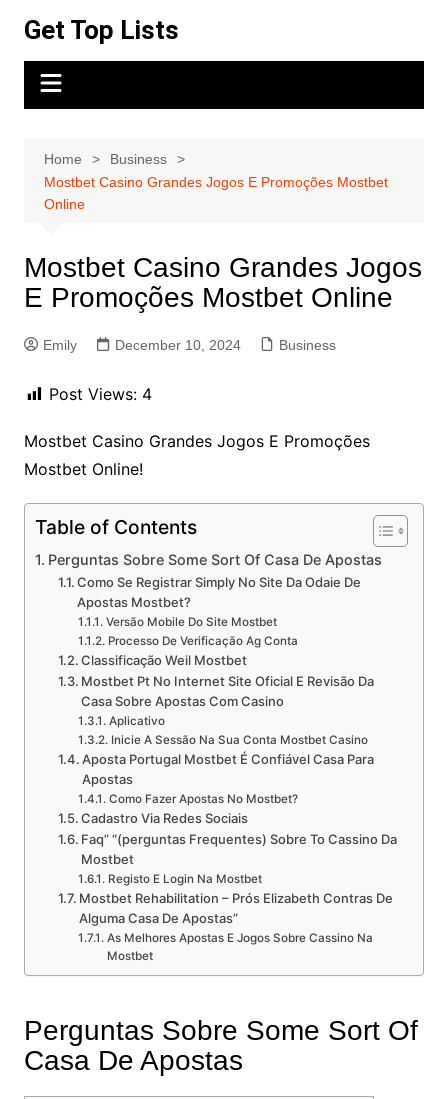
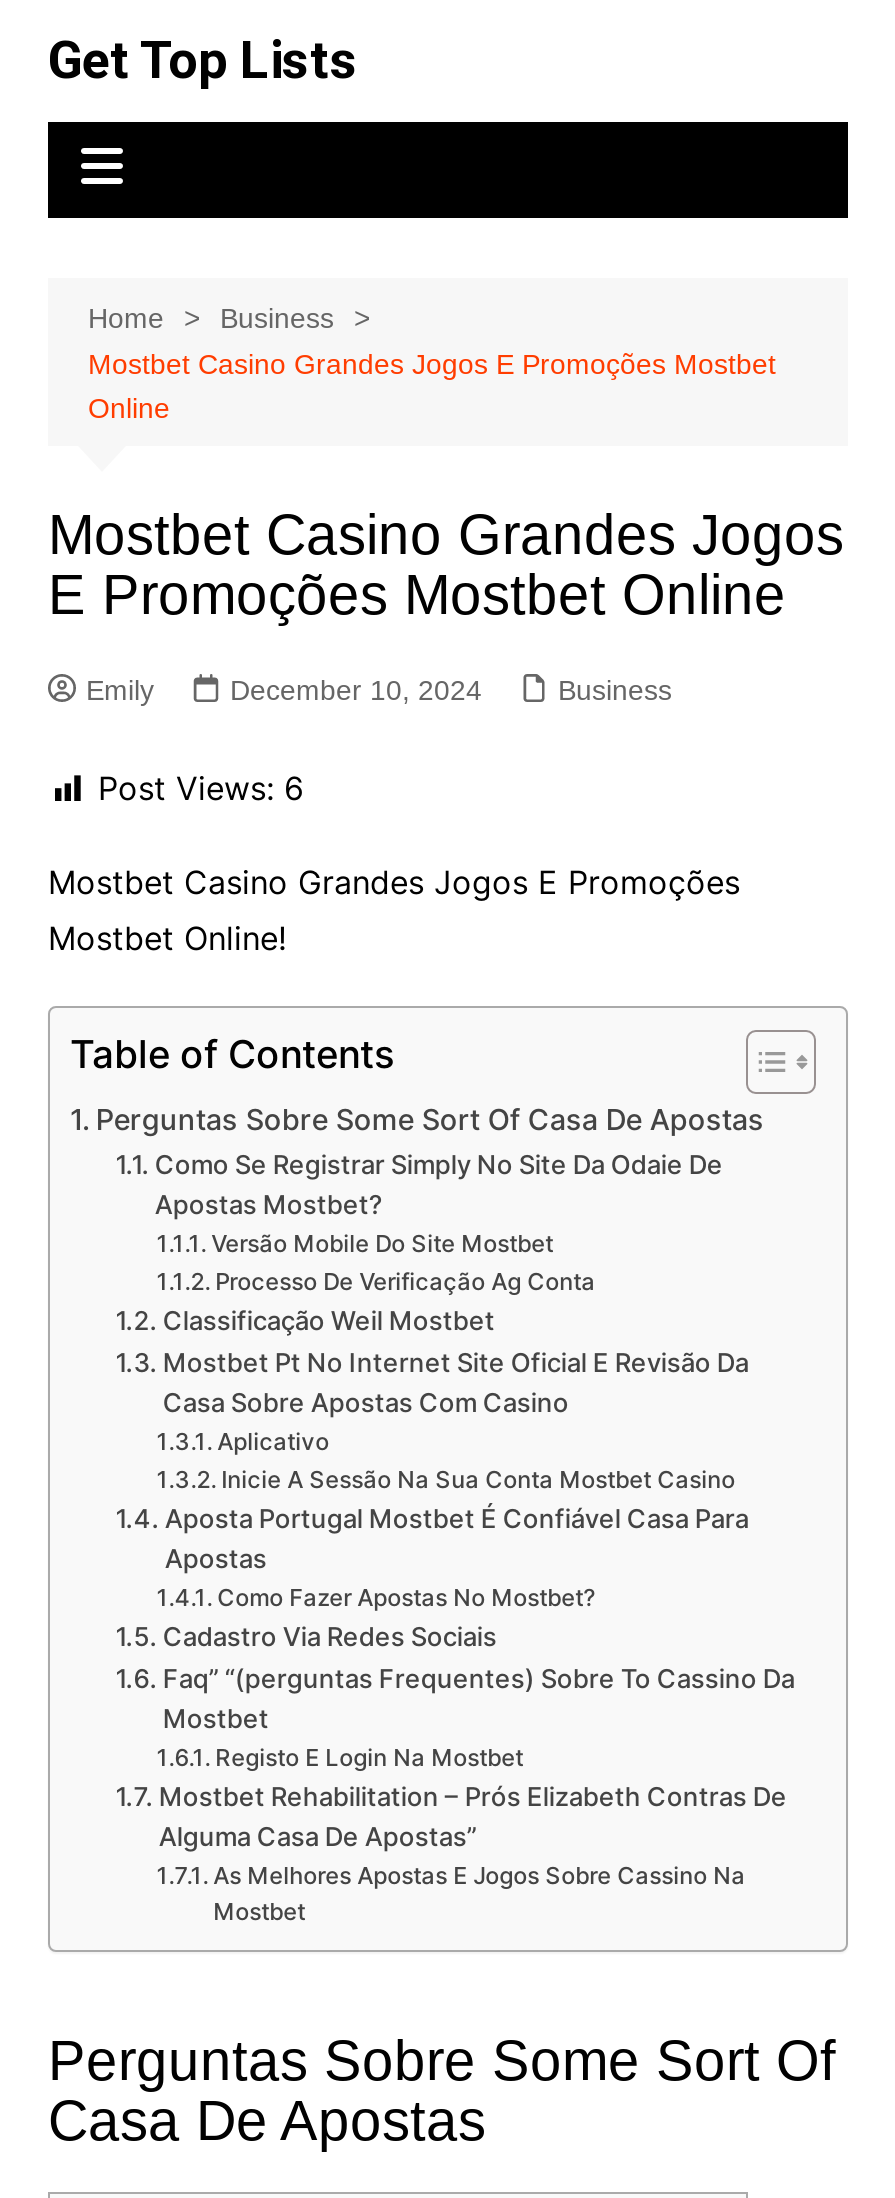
[49,384,152,404] Post Views: 4 -> [98,768,304,808] Post Views: 6

